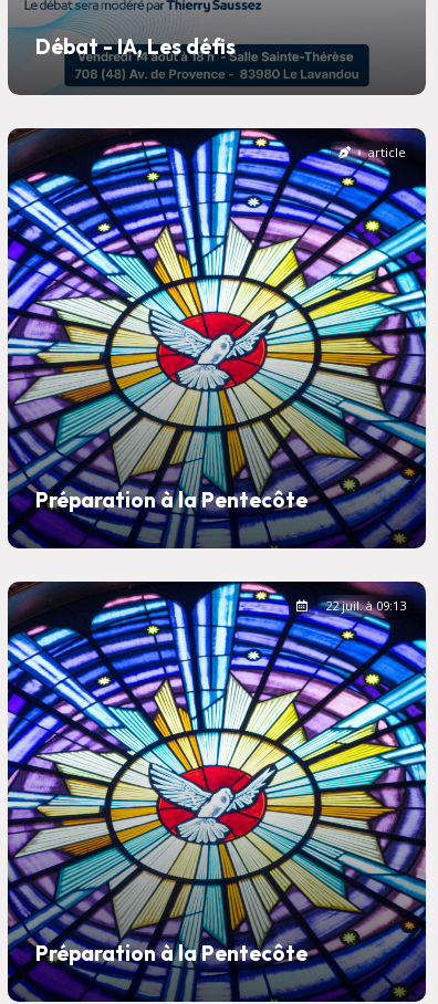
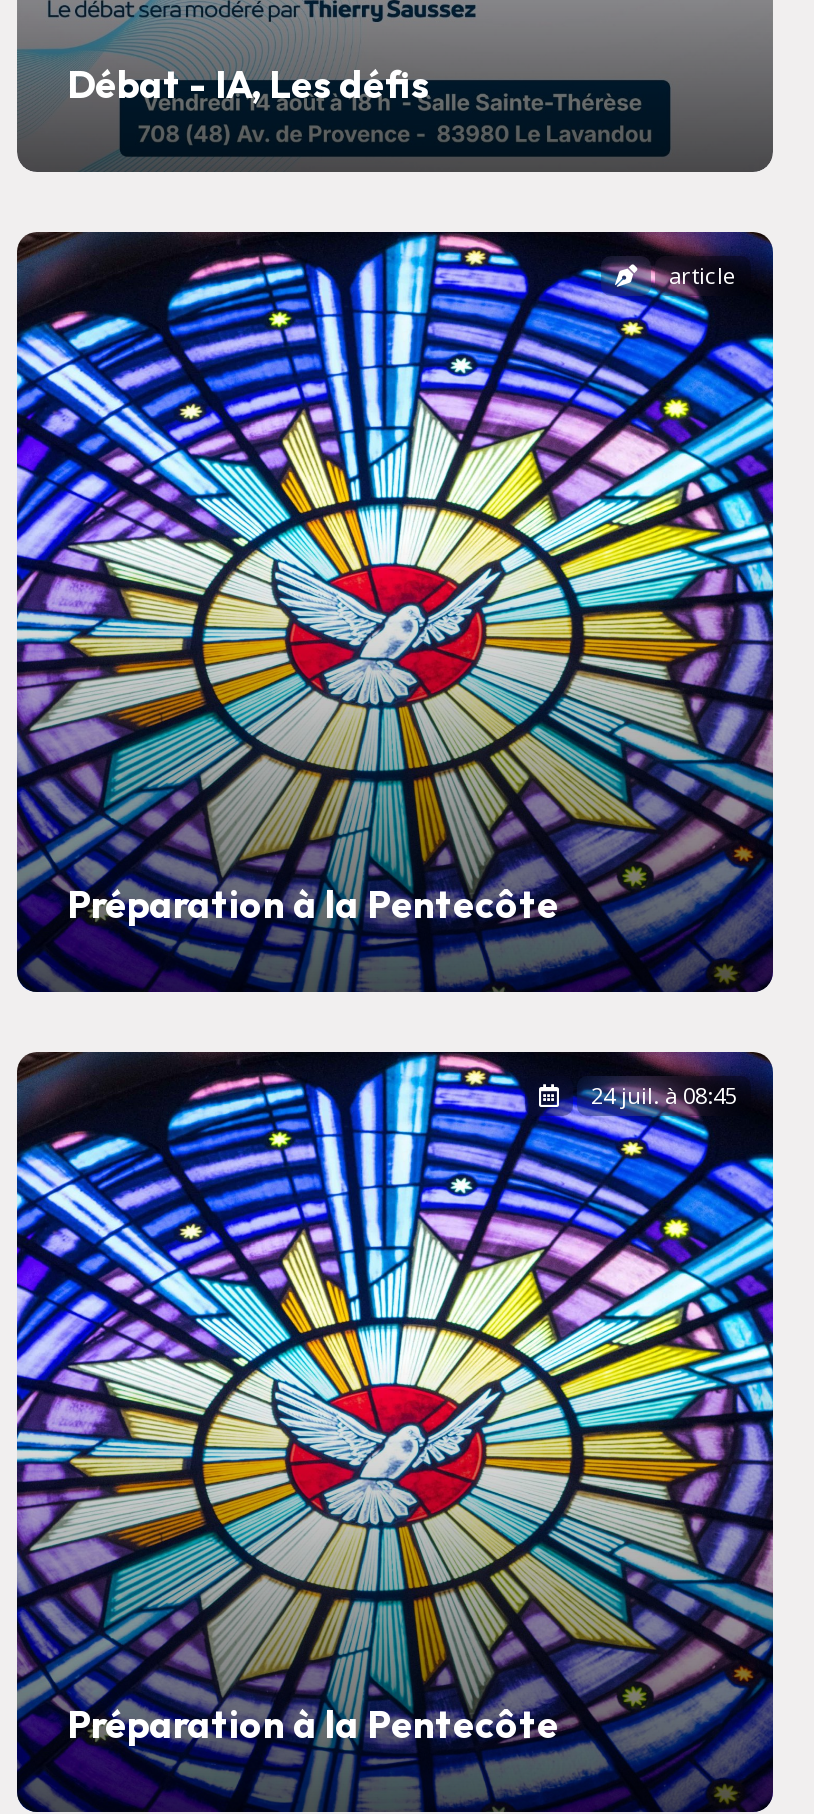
[325,597,406,614] 22 juil. à 09:13 -> [591,1080,737,1110] 24 juil. à 08:45

